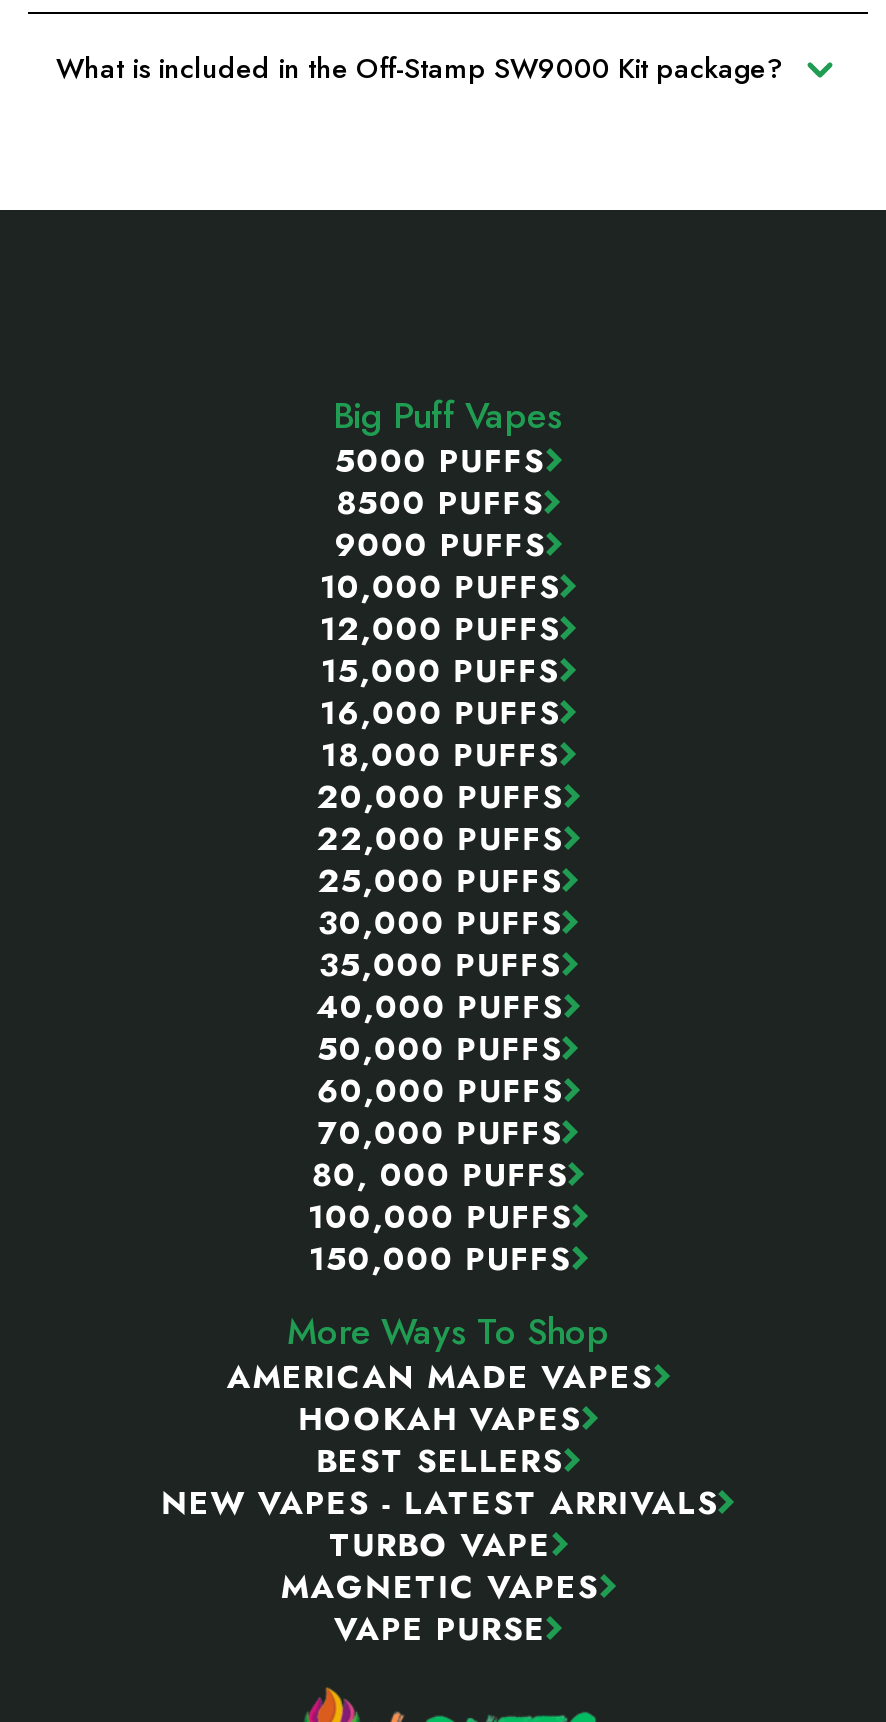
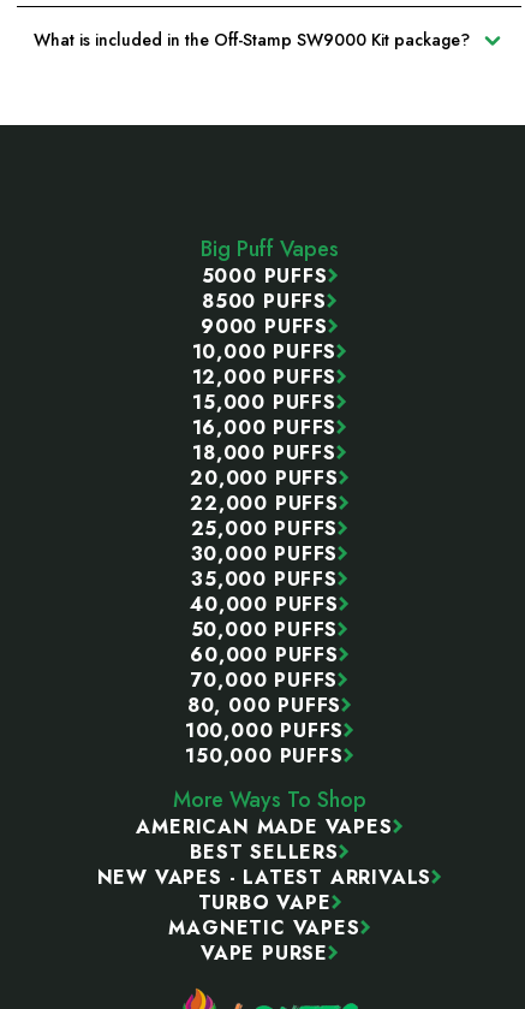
[298,1396,582,1442] HOOKAH VAPES -> none

